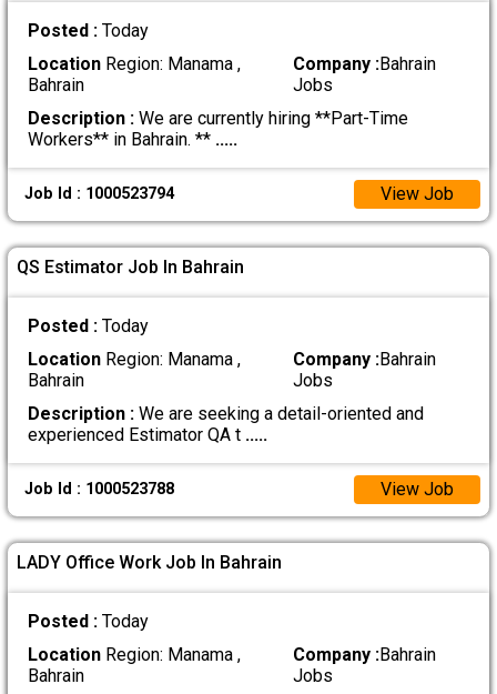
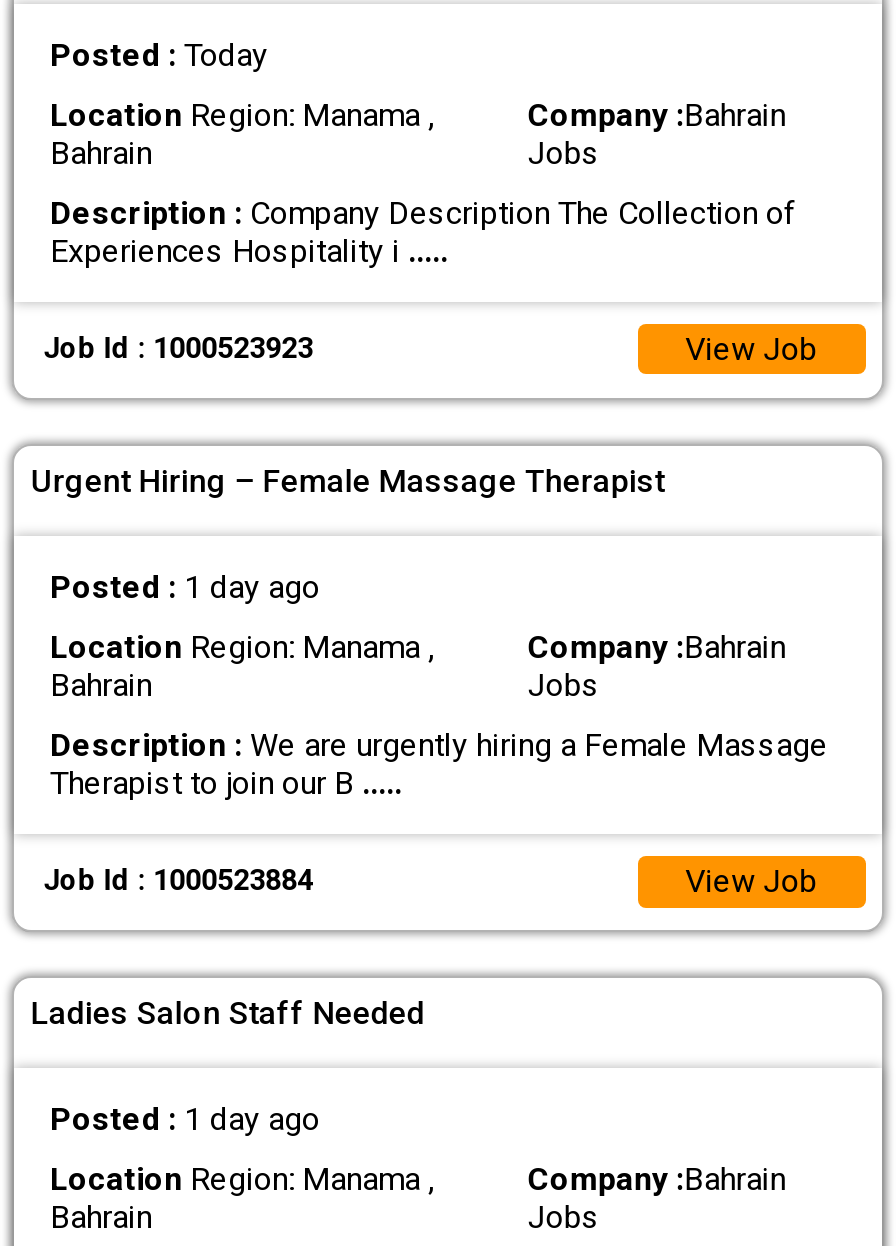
[28,108,408,150] Description : We are currently hiring **Part-Time | Workers** in Bahrain. **..... -> [50,194,796,270] Description : Company Description The Collection of | Experiences Hospitality i.....
[24,185,174,204] Job Id : 1000523794 -> [44,333,314,367] Job Id : 1000523923
[17,257,245,278] QS Estimator Job In Bahrain -> [31,462,665,500] Urgent Hiring – Female Massage Therapist
[28,315,149,336] Posted : Today -> [50,567,320,605] Posted : 1 day ago
[28,403,424,445] Description : We are seeking a detail-oriented and | experienced Estimator QA t..... -> [50,726,828,802] Description : We are urgently hiring a Female Massage | Therapist to join our B.....
[24,480,174,499] Job Id : 1000523788 -> [44,865,314,899] Job Id : 1000523884
[17,552,282,573] LADY Office Work Job In Bahrain -> [31,994,425,1032] Ladies Salon Staff Needed
[28,610,149,631] Posted : Today -> [50,1099,320,1137] Posted : 1 day ago

